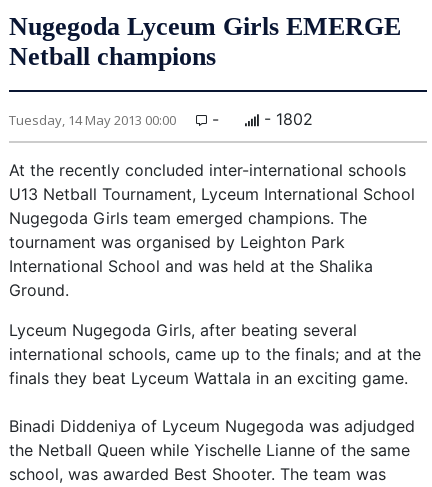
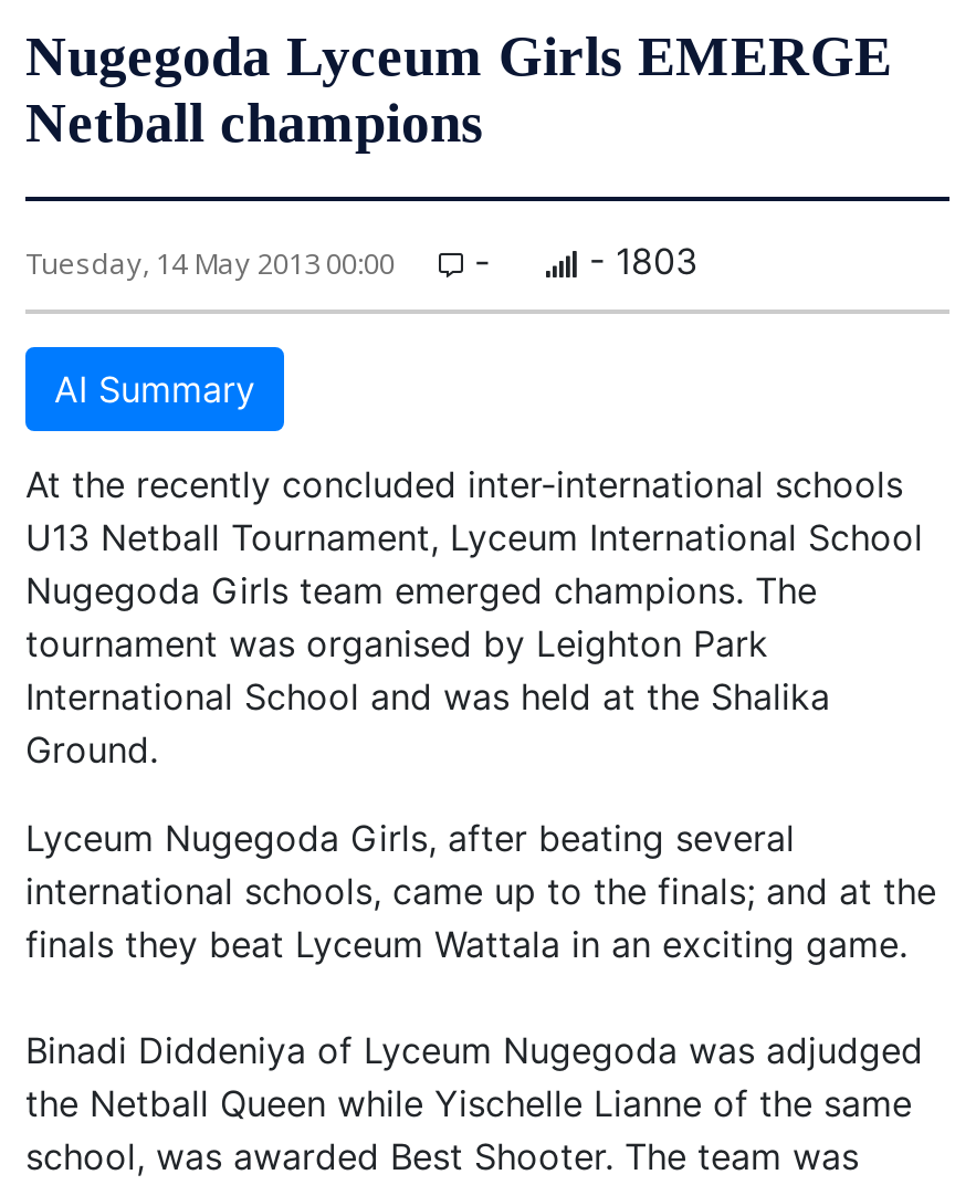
[259,109,313,129] - 1802 -> [54,239,697,411] - 1803 | AI Summary

